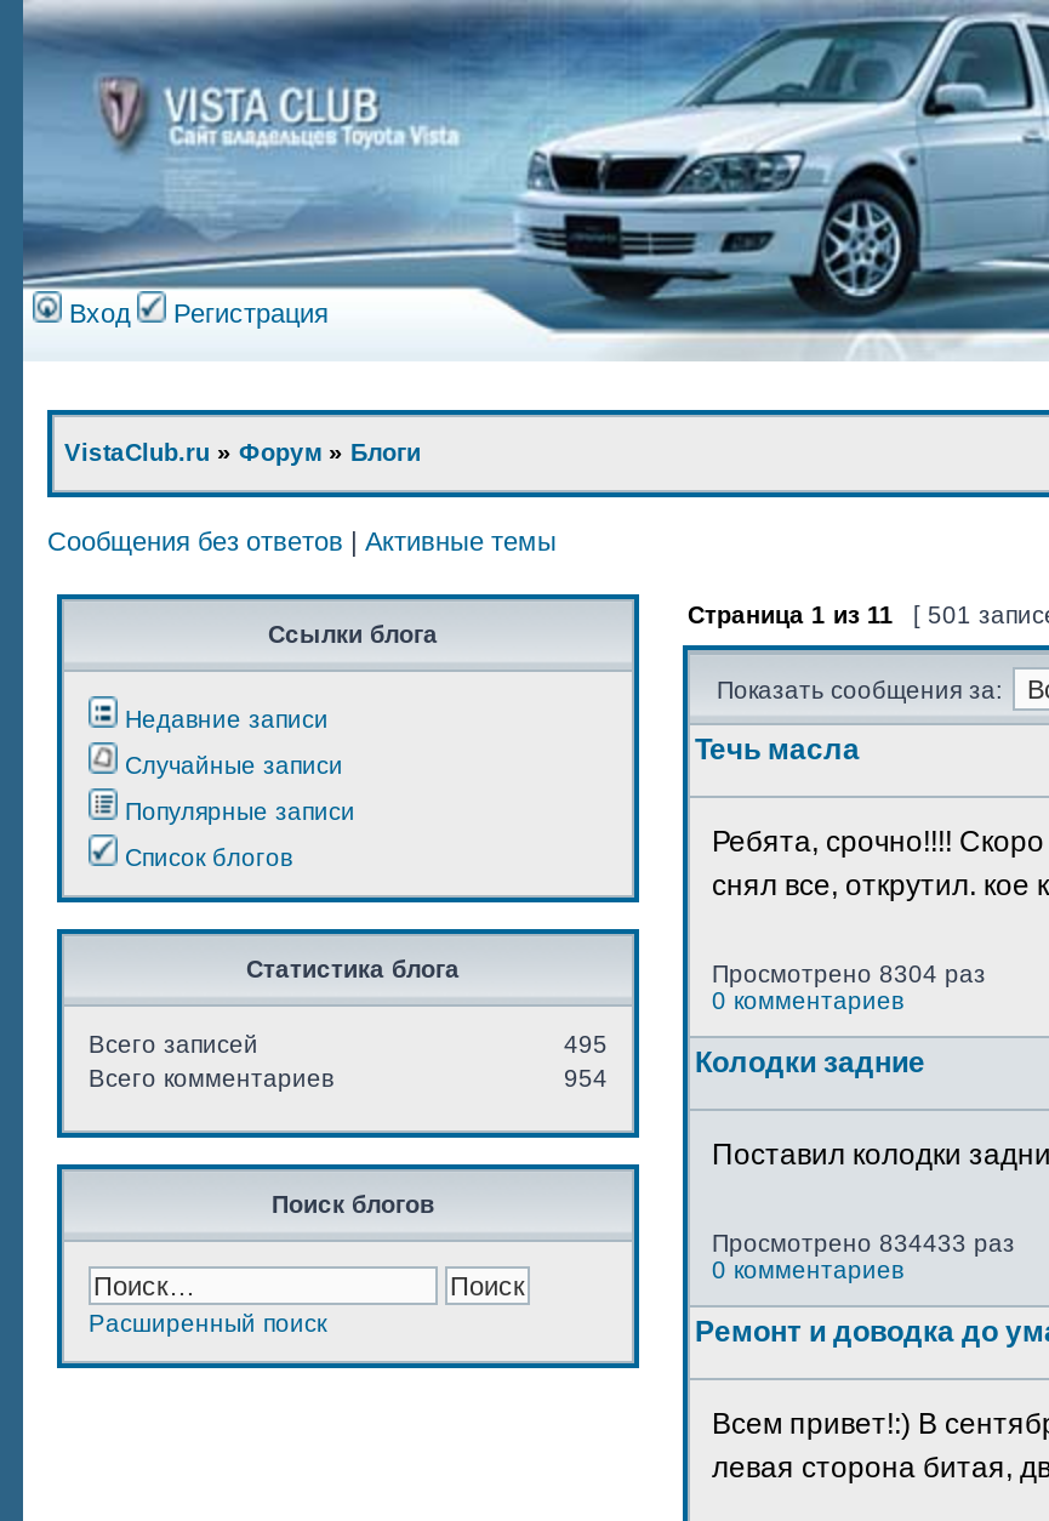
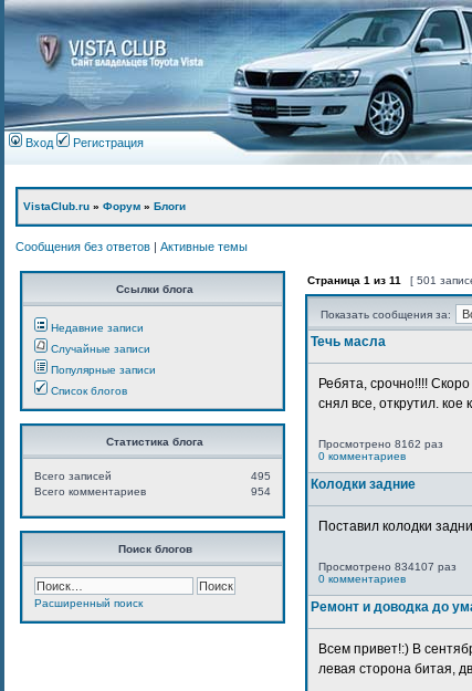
[712,961,986,987] Просмотрено 8304 раз -> [318,438,443,450] Просмотрено 8162 раз
[712,1230,1015,1257] Просмотрено 834433 раз -> [318,561,457,573] Просмотрено 834107 раз

